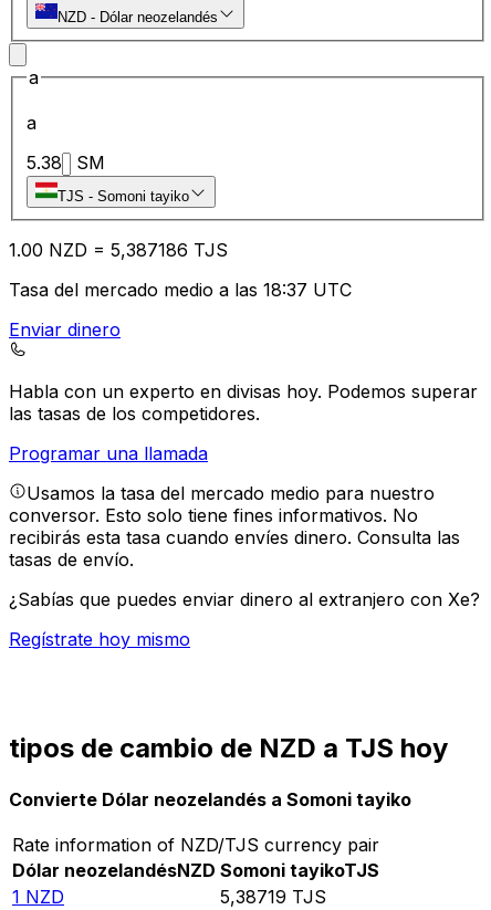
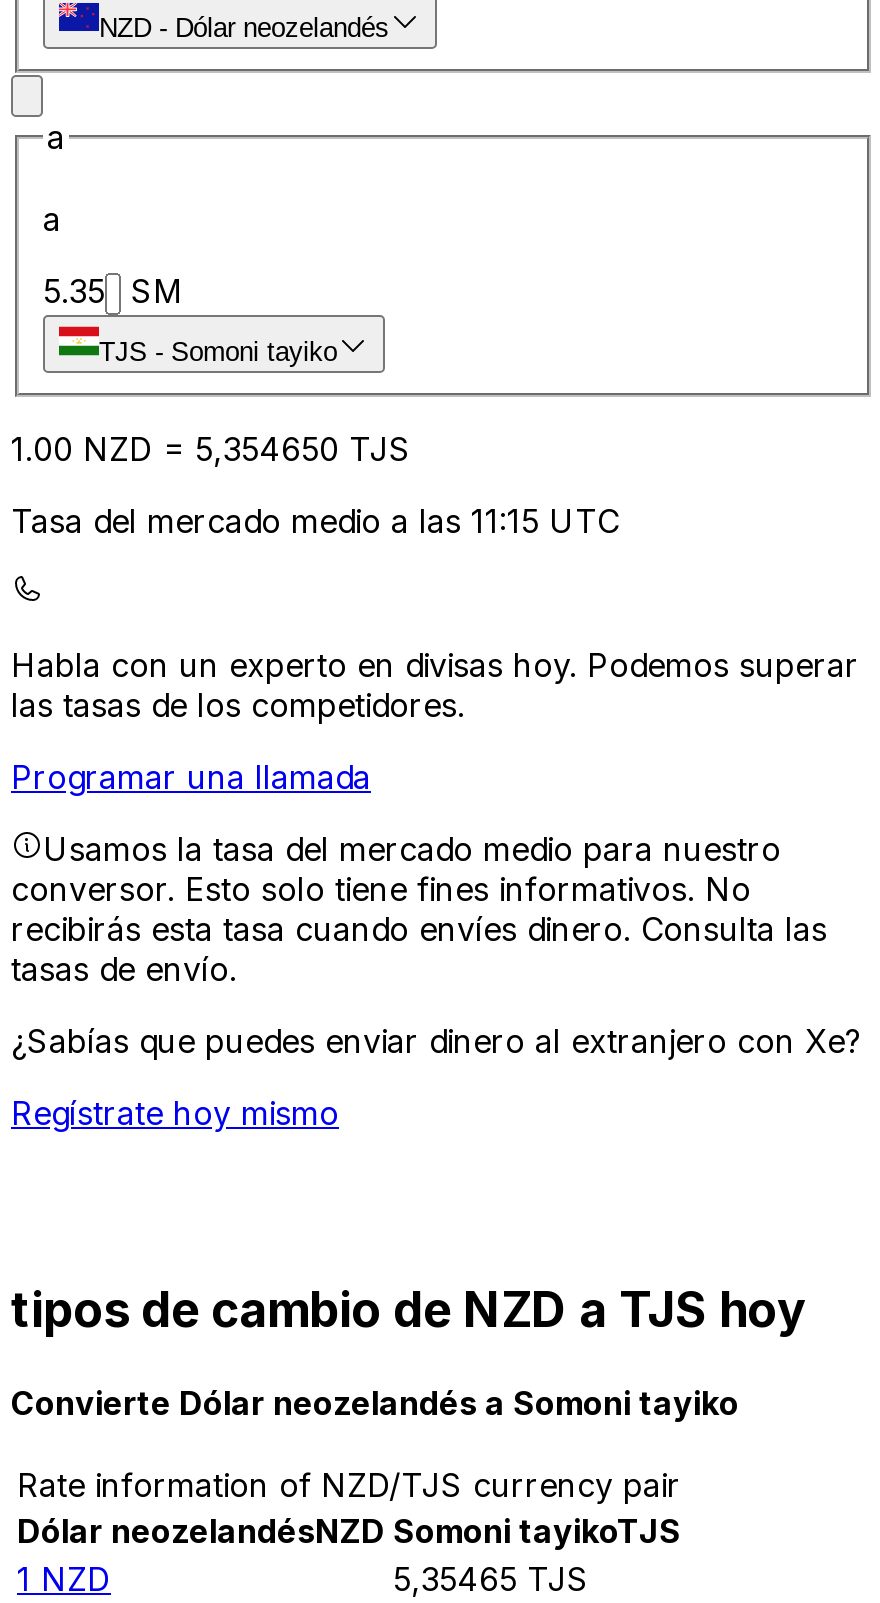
[27,152,105,174] 5.38 SM -> [43,272,183,312] 5.35 SM
[9,239,352,341] 1.00 NZD = 5,387186 TJS | Tasa del mercado medio a las 18:37 UTC | Enviar dinero -> [11,430,619,542] 1.00 NZD = 5,354650 TJS | Tasa del mercado medio a las 11:15 UTC
[220,885,326,908] 5,38719 TJS -> [393,1559,589,1599] 5,35465 TJS

